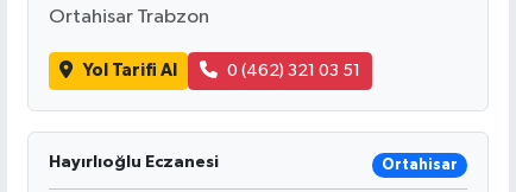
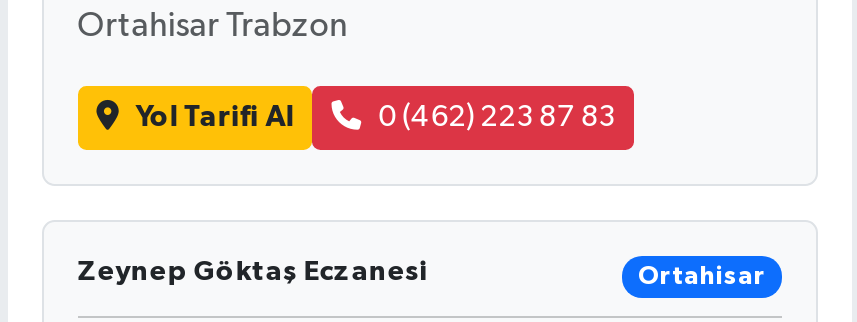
[227,62,360,79] 0 (462) 321 03 51 -> [378,102,614,132] 0 (462) 223 87 83
[49,154,219,171] Hayırlıoğlu Eczanesi -> [78,259,428,287] Zeynep Göktaş Eczanesi

